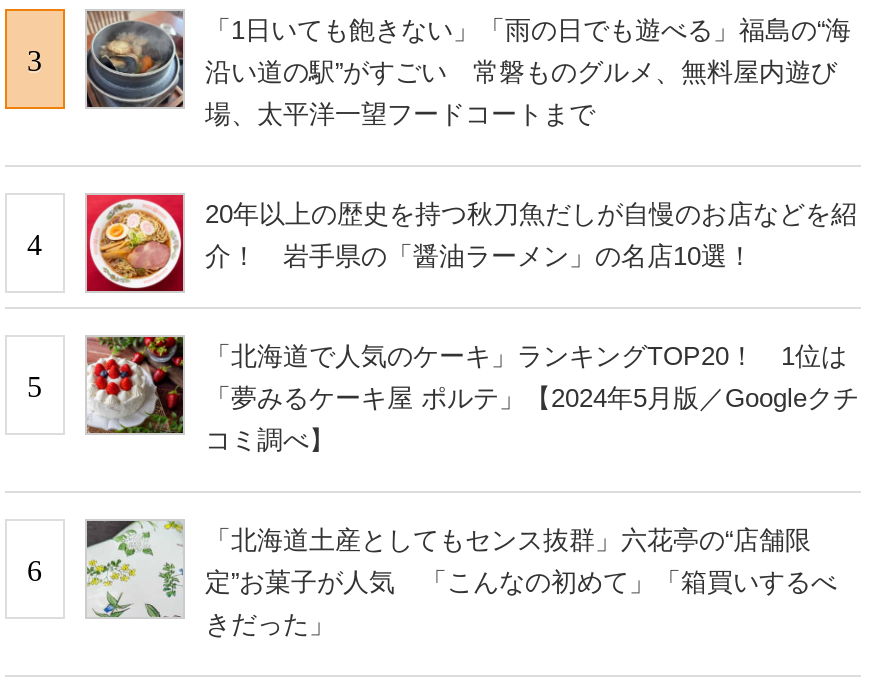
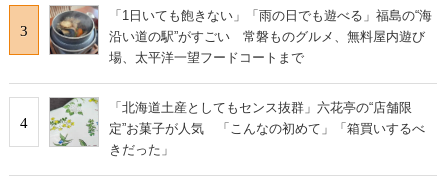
[85,193,857,293] [image] | 20年以上の歴史を持つ秋刀魚だしが自慢のお店などを紹 | 介！ 岩手県の「醤油ラーメン」の名店10選！ -> none
[85,335,859,455] [image] | 「北海道で人気のケーキ」ランキングTOP20！ 1位は | 「夢みるケーキ屋 ポルテ」【2024年5月版／Googleクチ | コミ調べ】 -> none
[27,371,43,403] 5 -> none
[27,555,43,587] 6 -> none

